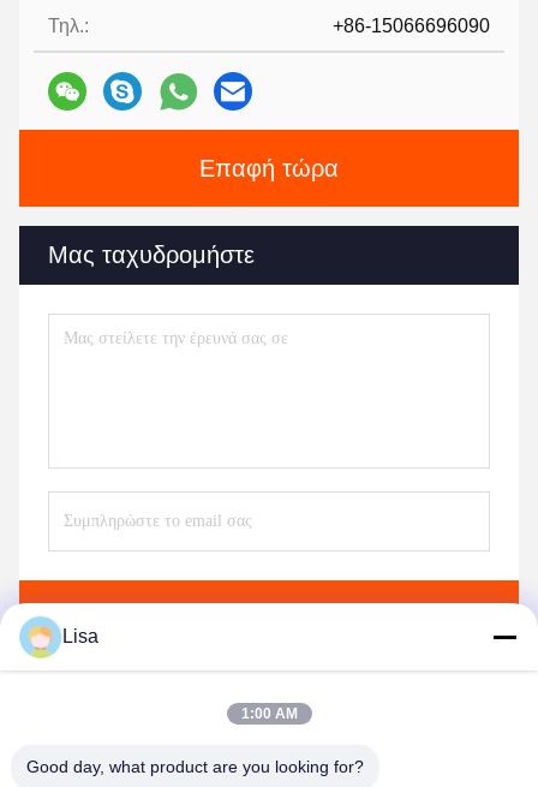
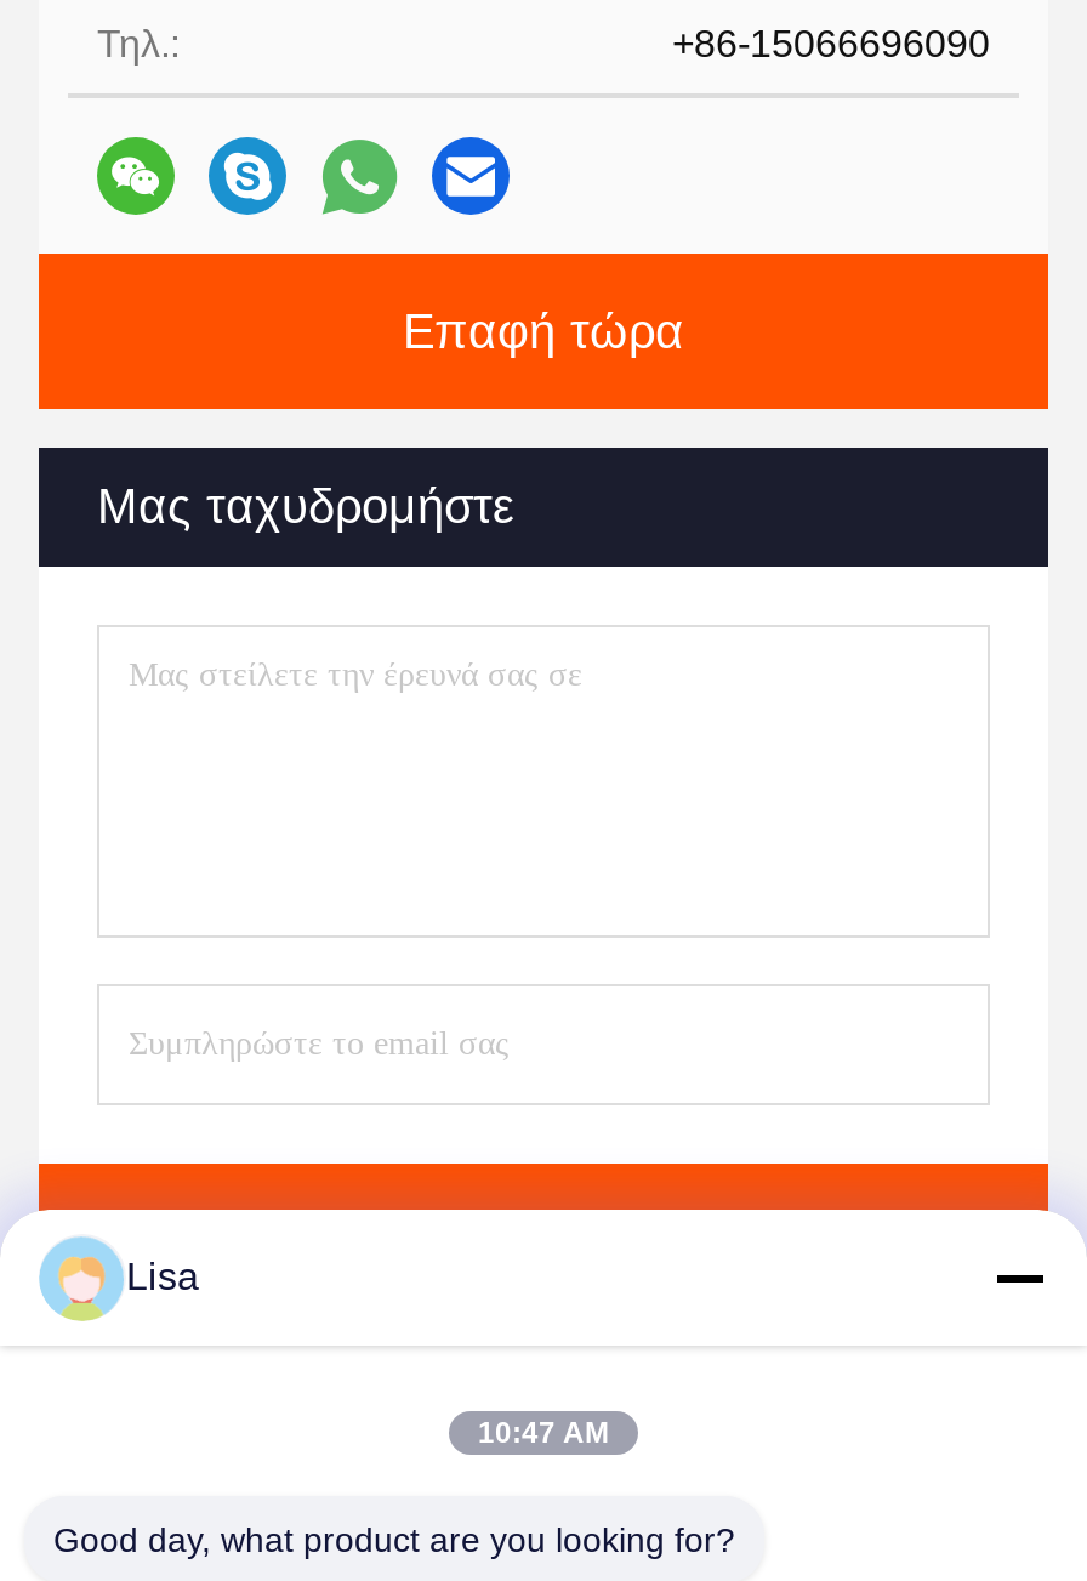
[241,705,297,722] 1:00 AM -> [478,1416,609,1450] 10:47 AM

